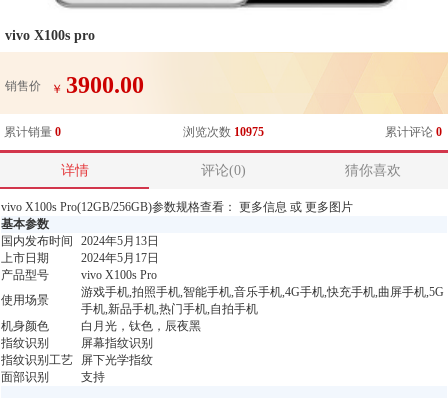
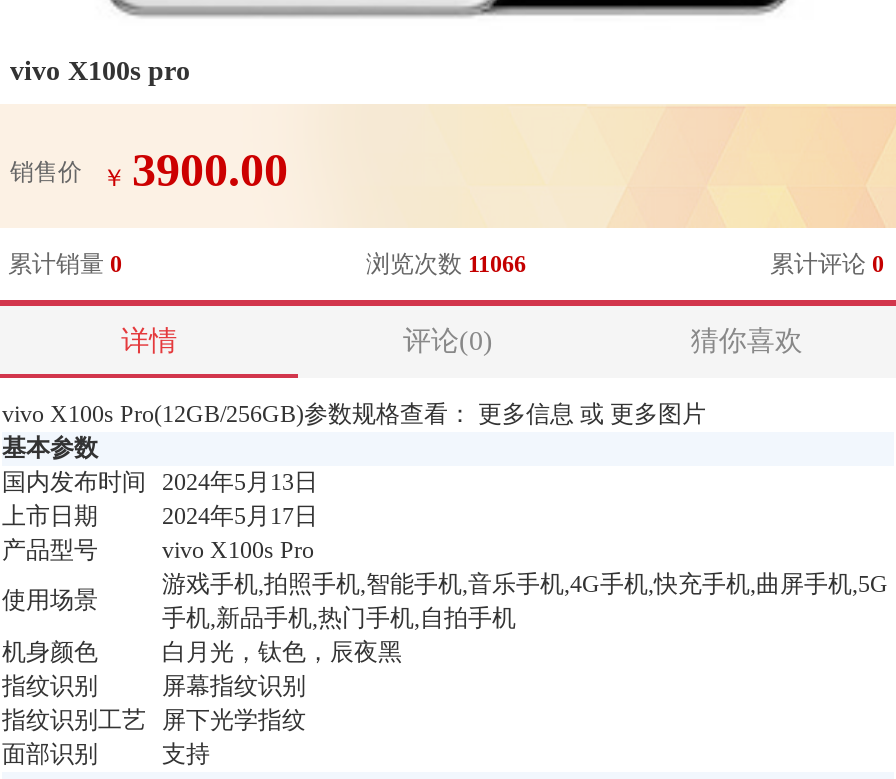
[182,125,263,139] 浏览次数 10975 -> [366,250,526,278] 浏览次数 11066

